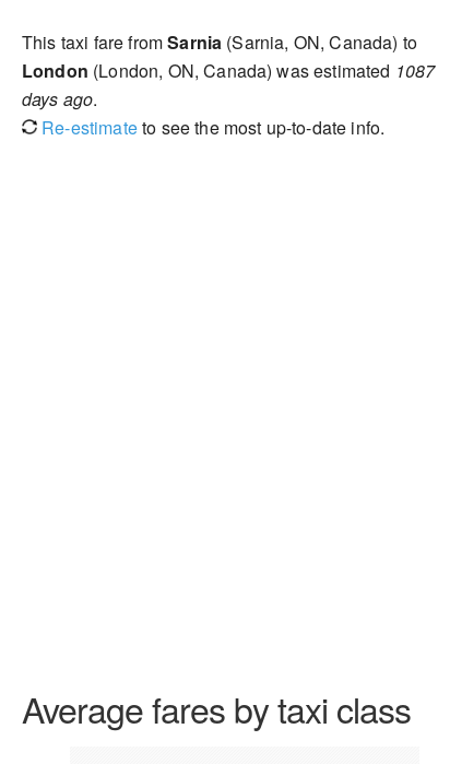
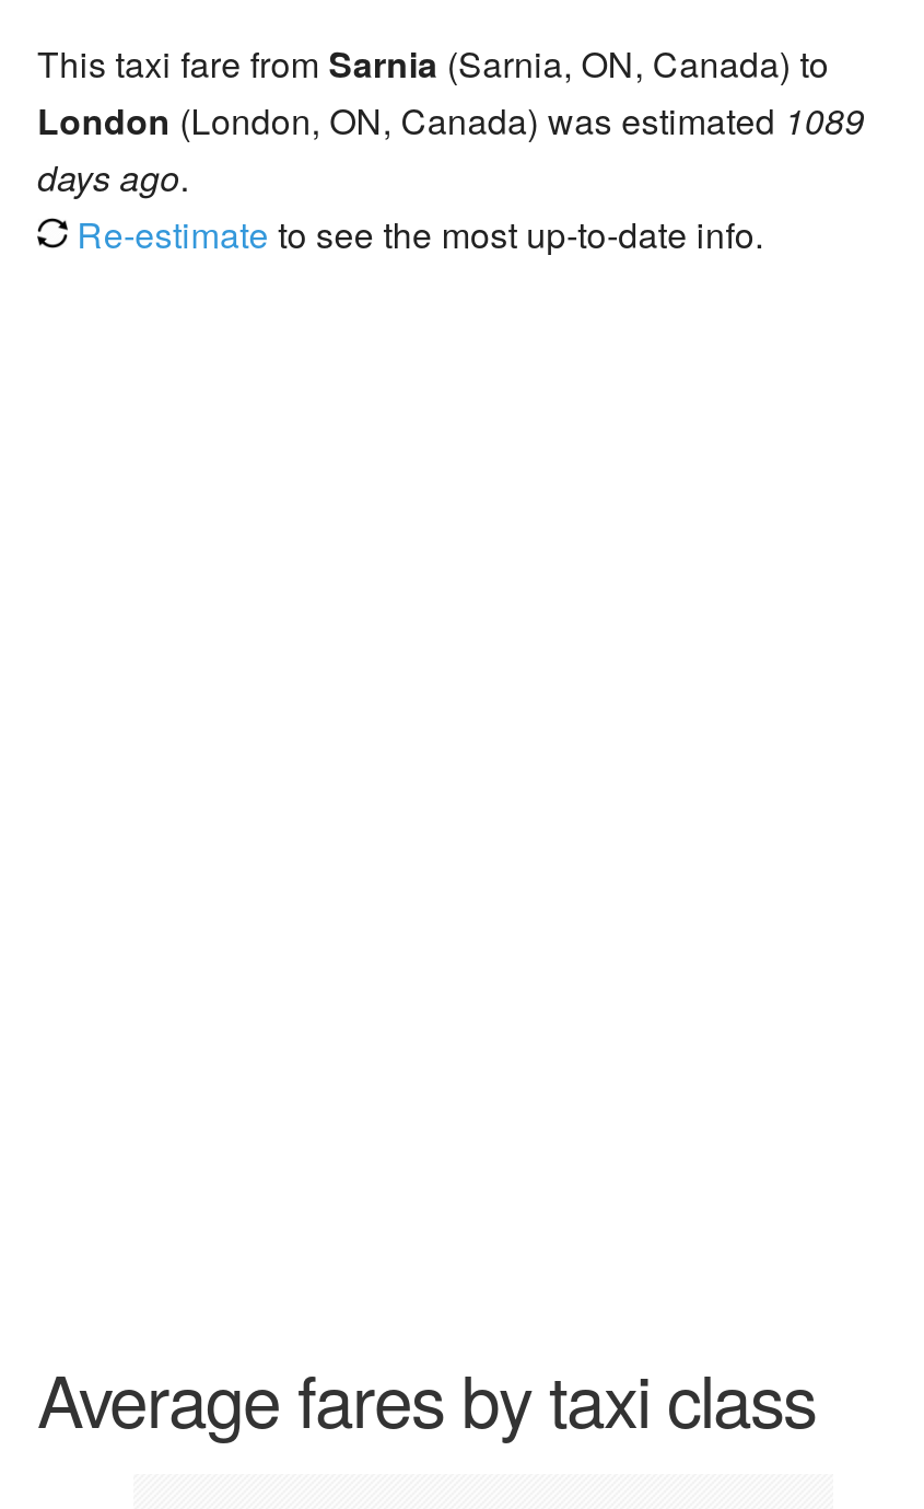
[22,58,435,83] London (London, ON, Canada) was estimated 1087 -> [37,95,865,146] London (London, ON, Canada) was estimated 1089

